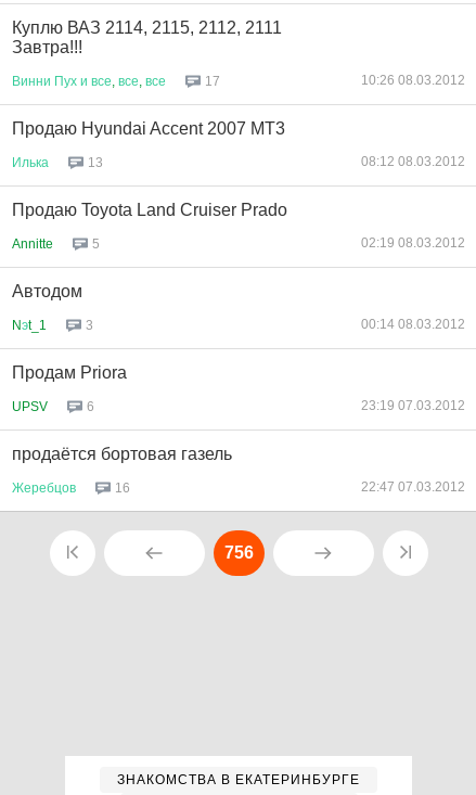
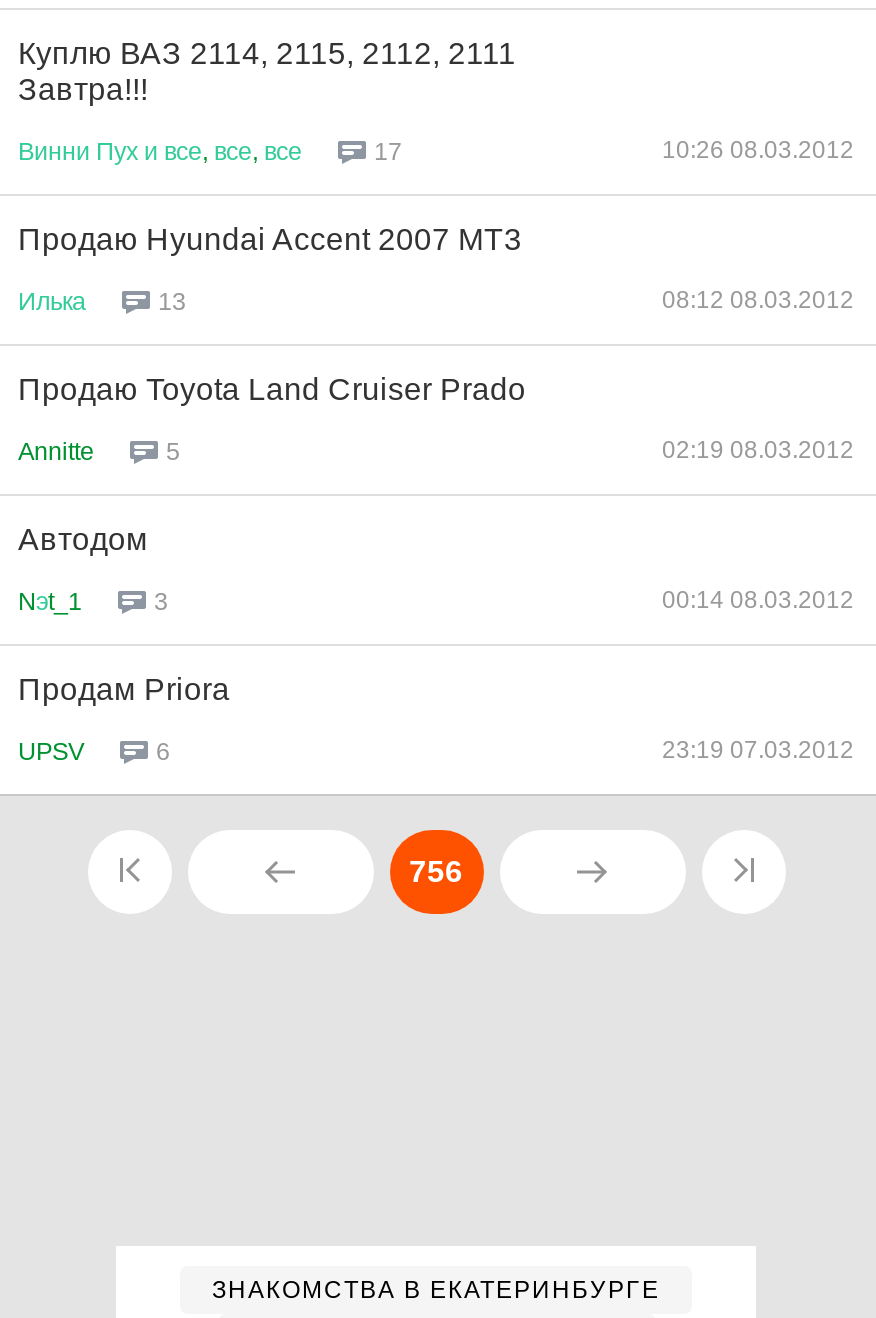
[12,445,465,496] продаётся бортовая газель | Жеребцов | 16 | 22:47 07.03.2012 -> none

